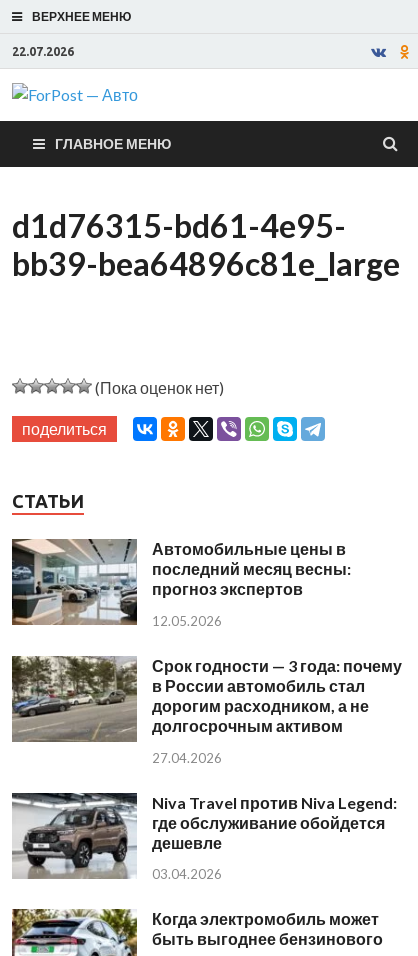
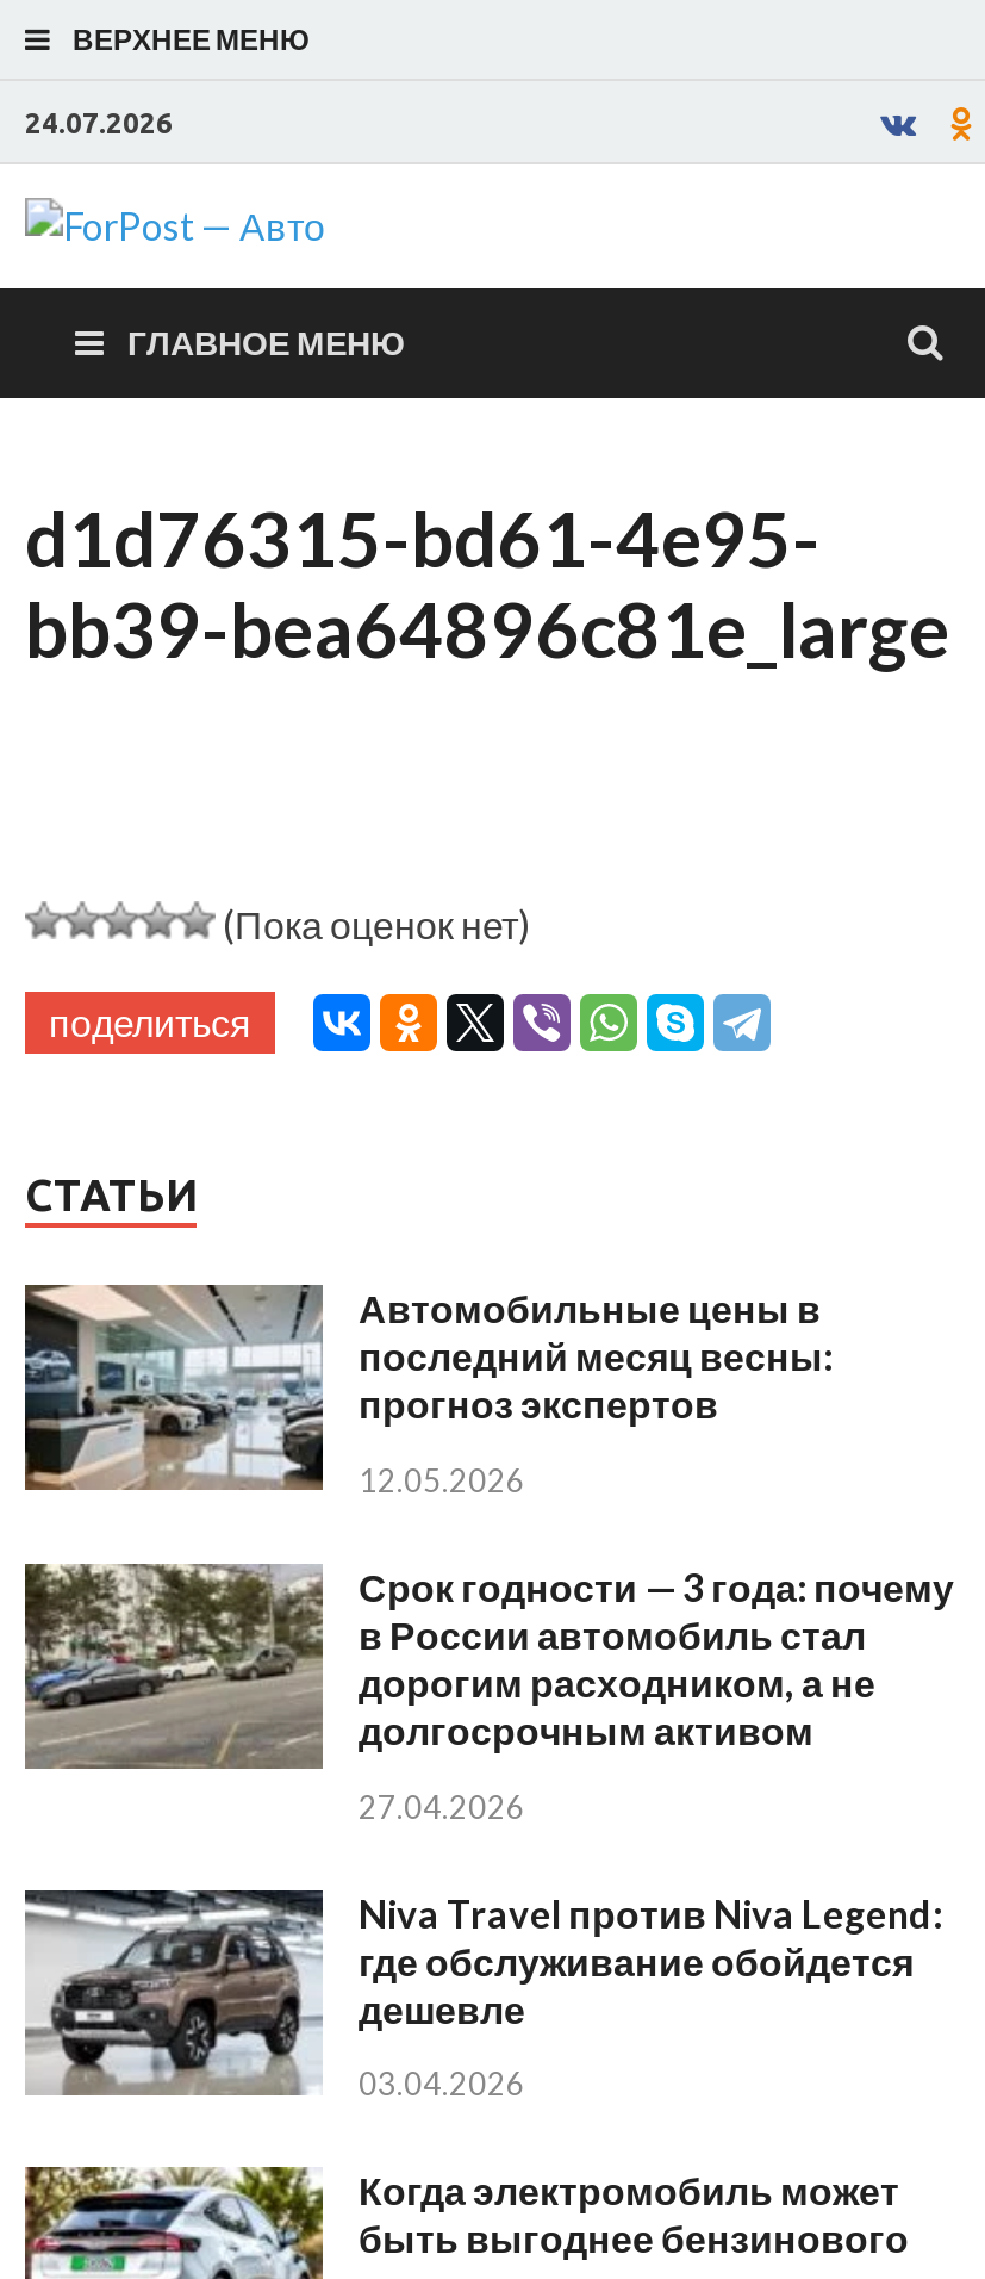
[12,44,74,57] 22.07.2026 -> [25,106,173,137] 24.07.2026

